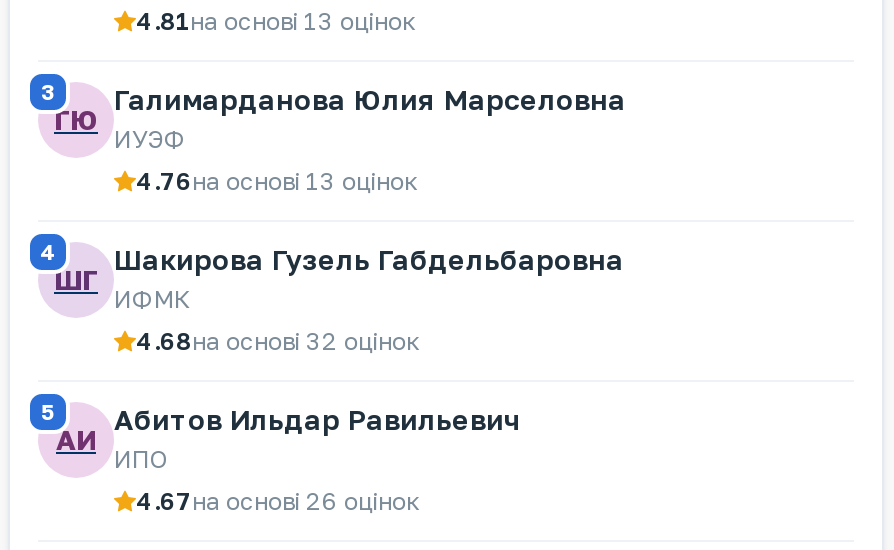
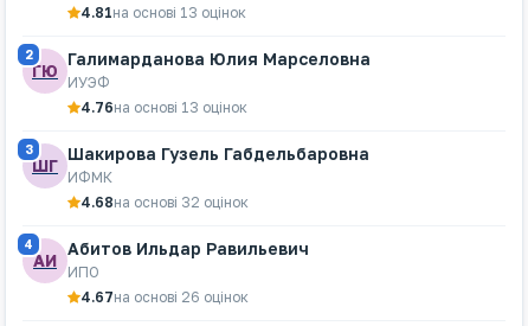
[41,78,55,104] 3 -> [24,46,33,62] 2
[40,238,56,264] 4 -> [24,141,33,156] 3
[41,398,55,424] 5 -> [24,236,33,251] 4

